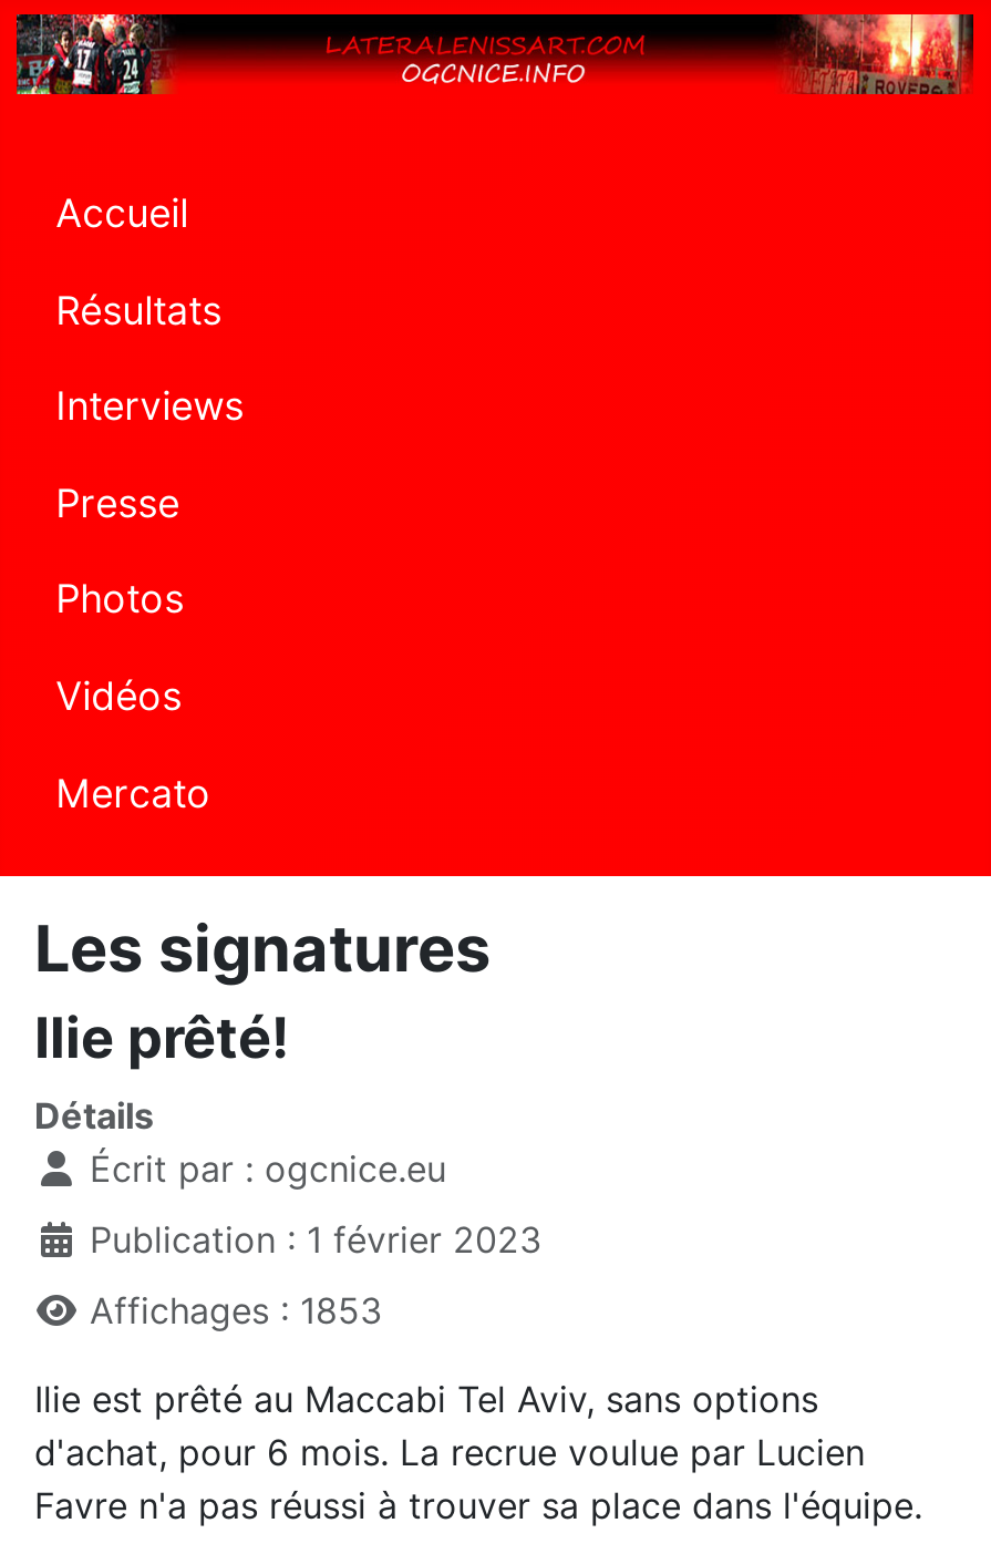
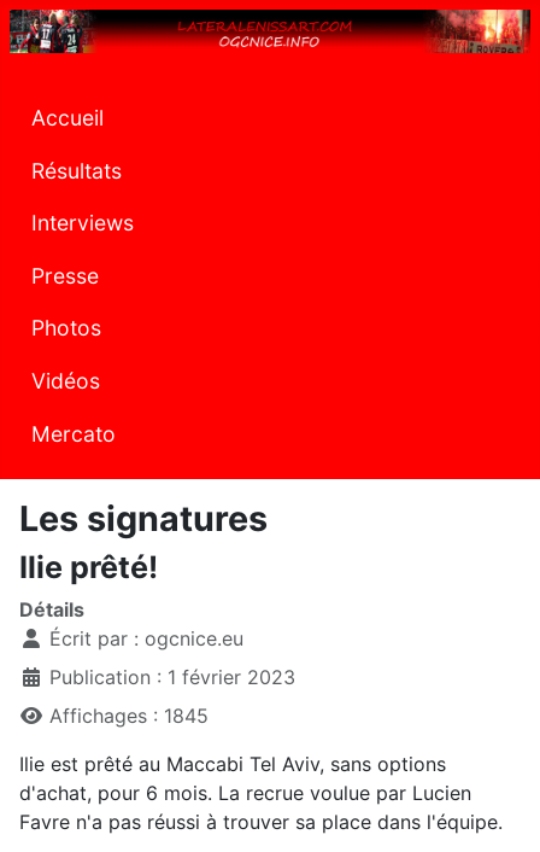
[90,1289,382,1333] Affichages : 1853 -> [49,704,209,728] Affichages : 1845

